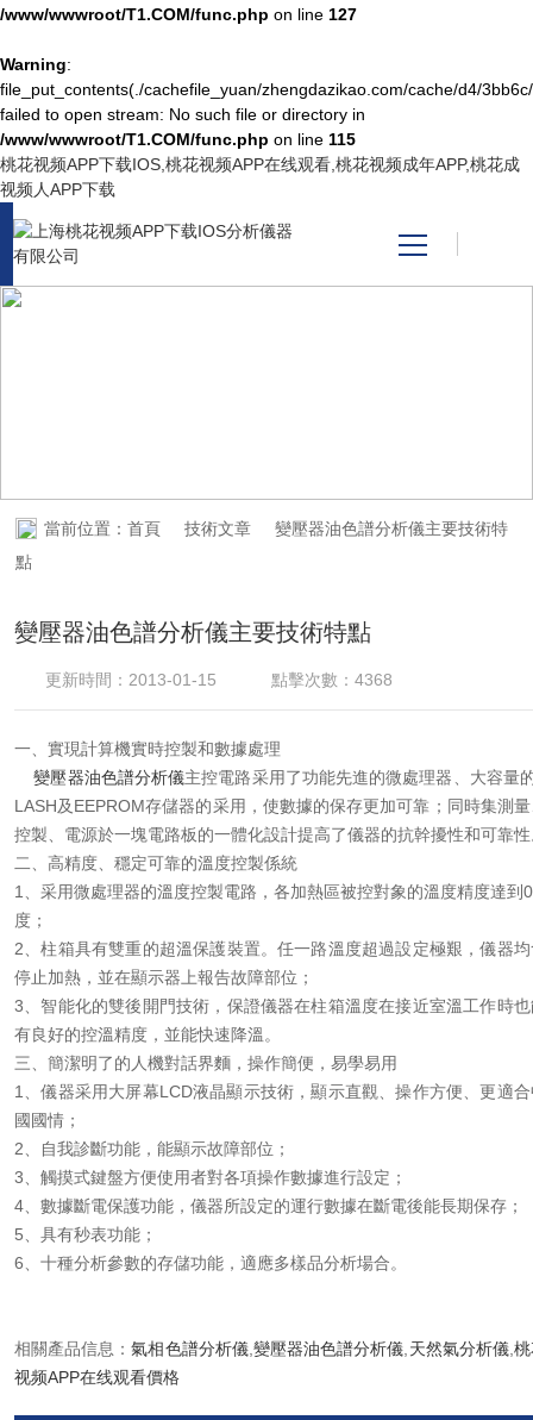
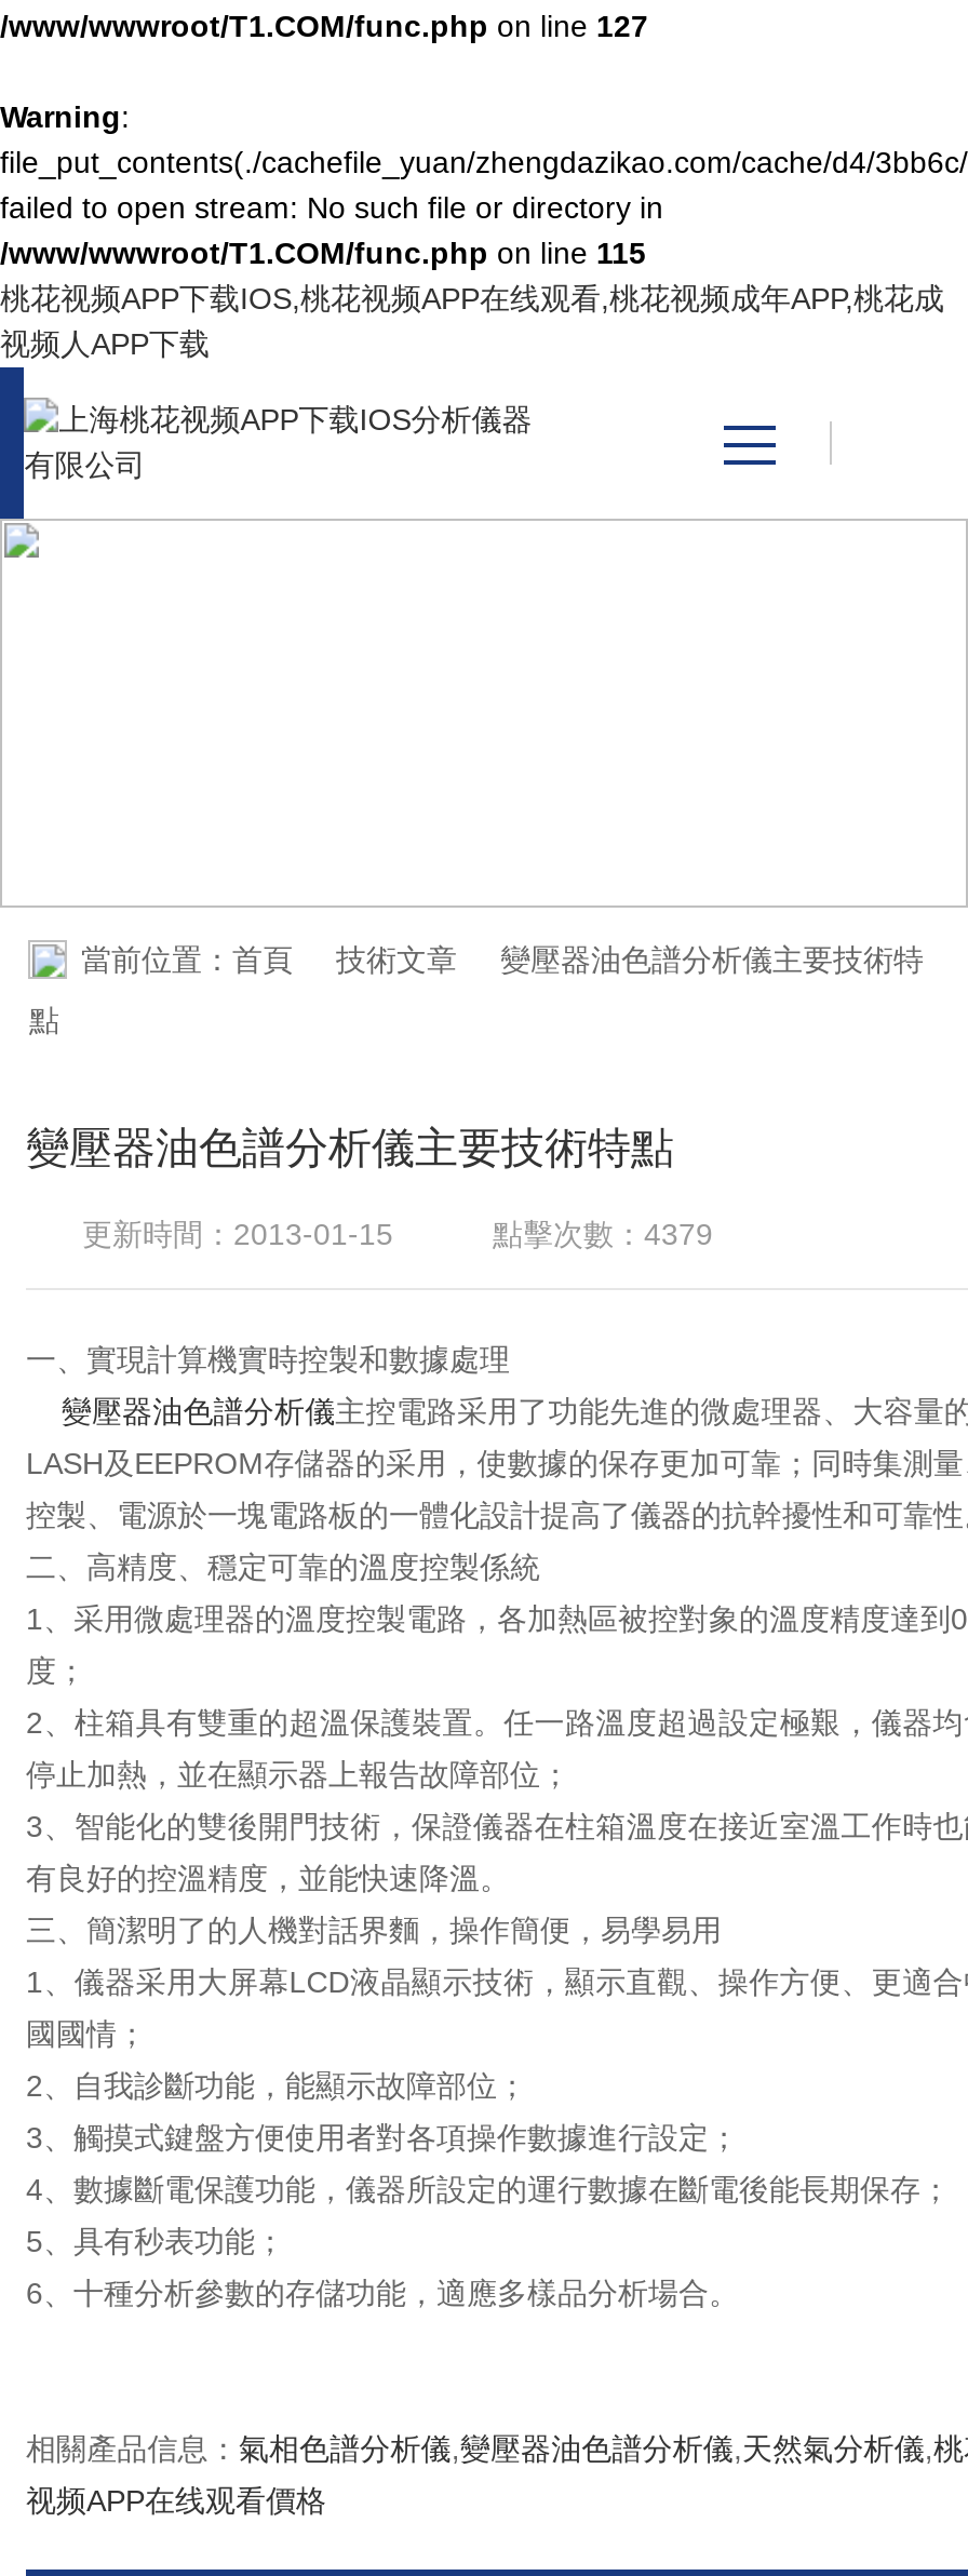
[271,670,393,689] 點擊次數：4368 -> [493,1217,713,1251] 點擊次數：4379

